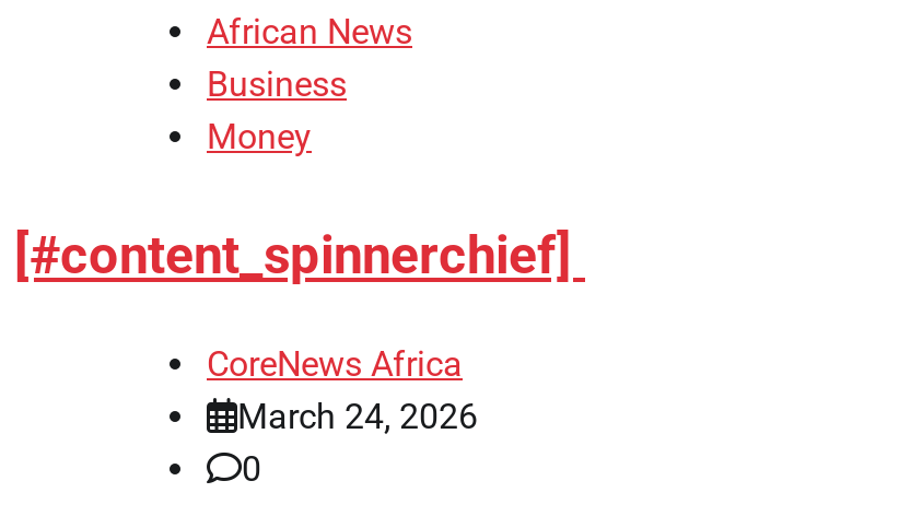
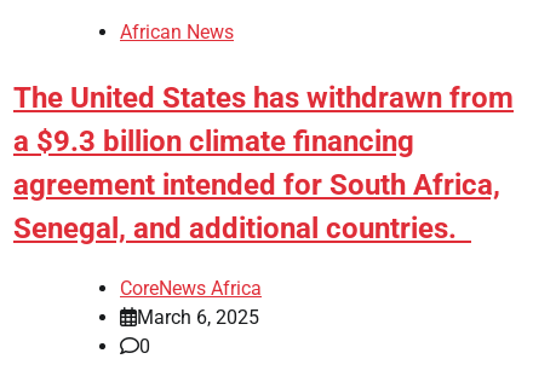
[14,63,585,286] Business | Money | [#content_spinnerchief] -> [13,81,514,245] The United States has withdrawn from | a $9.3 billion climate financing | agreement intended for South Africa, | Senegal, and additional countries.
[237,396,478,437] March 24, 2026 -> [137,306,259,329] March 6, 2025

